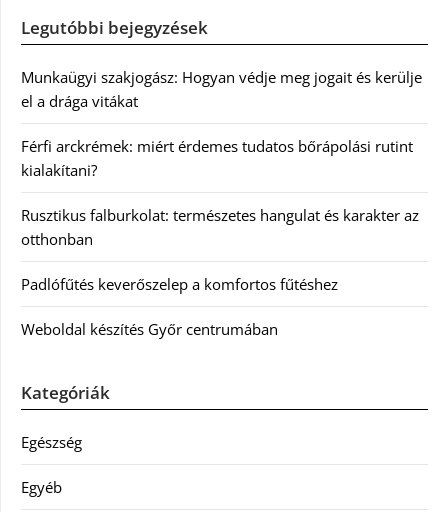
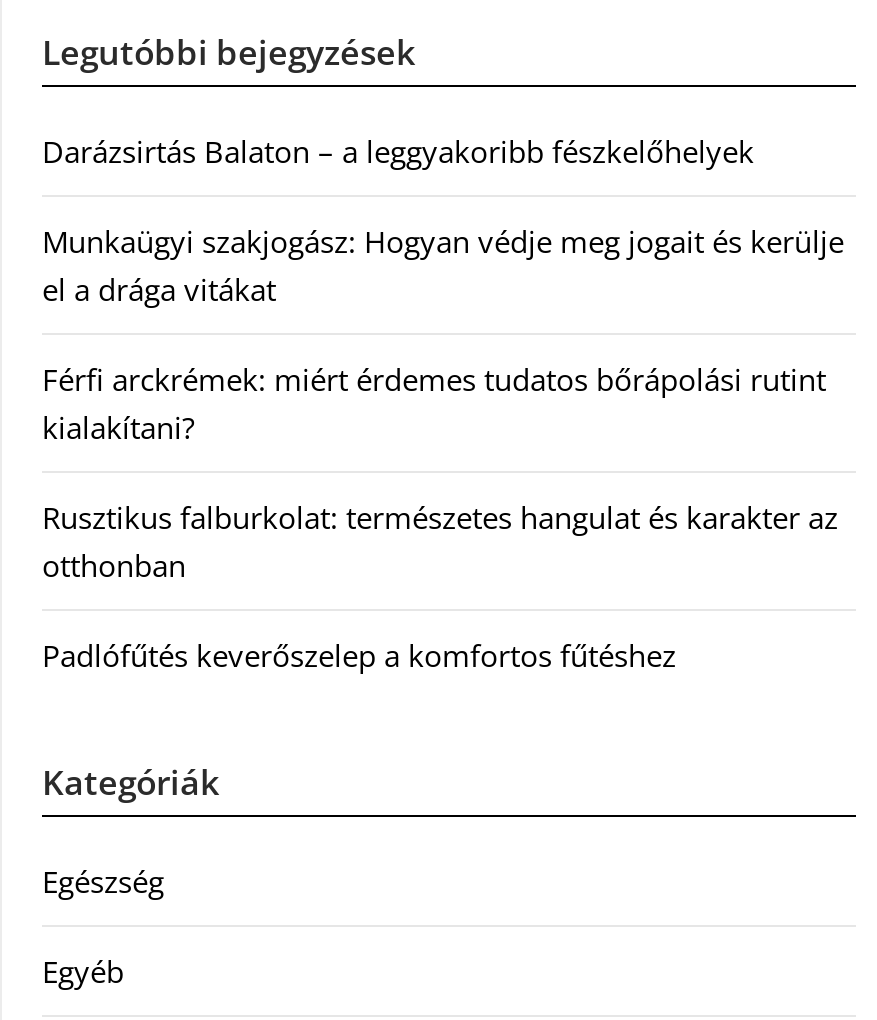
none -> [42,132,754,172] Darázsirtás Balaton – a leggyakoribb fészkelőhelyek
moved [21,67,422,294] -> [42,222,844,676]: Munkaügyi szakjogász: Hogyan védje meg jogait és kerülje | el a drága vitákat | Férfi arckrémek: miért érdemes tudatos bőrápolási rutint | kialakítani? | Rusztikus falburkolat: természetes hangulat és karakter az | otthonban | Padlófűtés keverőszelep a komfortos fűtéshez
[21,319,278,339] Weboldal készítés Győr centrumában -> none

